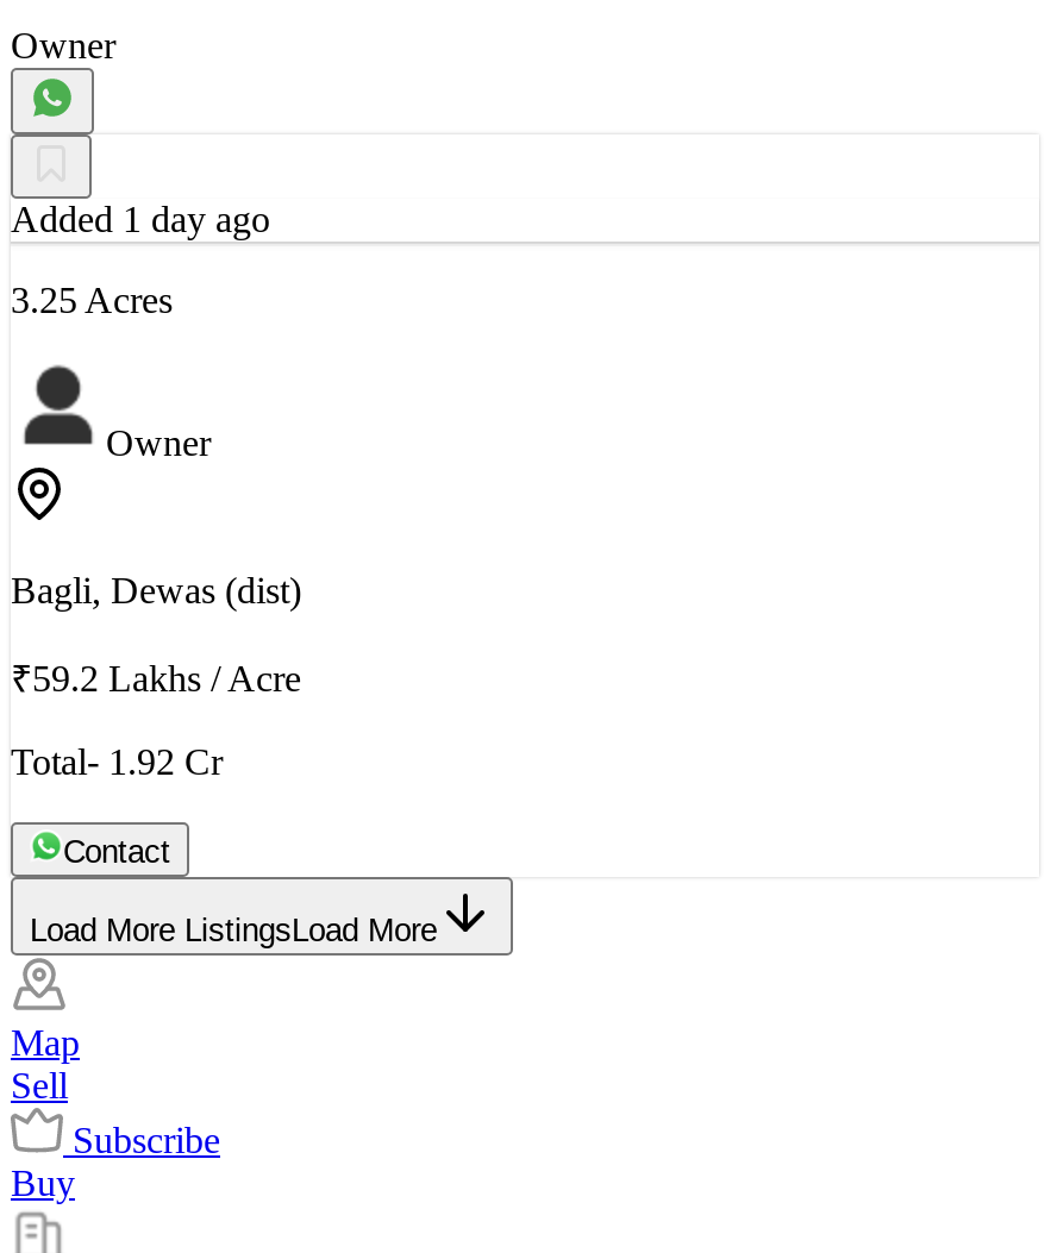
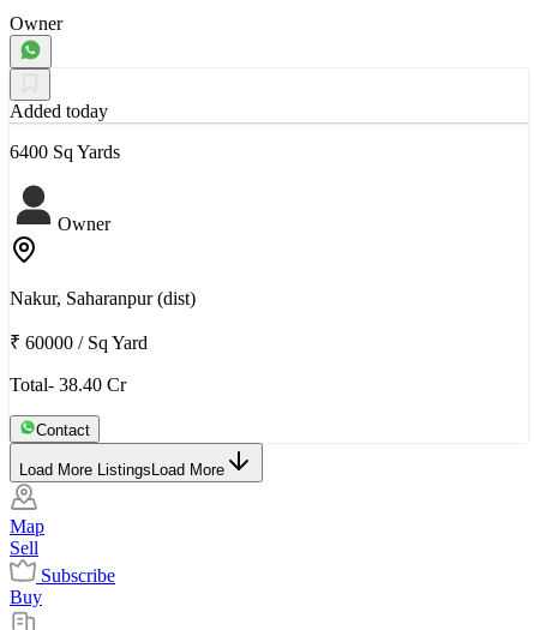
[11,200,270,240] Added 1 day ago -> [10,101,108,122] Added today
[11,281,173,321] 3.25 Acres -> [10,142,120,162] 6400 Sq Yards
[11,571,301,611] Bagli, Dewas (dist) -> [10,288,196,309] Nakur, Saharanpur (dist)
[11,659,301,699] ₹59.2 Lakhs / Acre -> [10,333,148,353] ₹ 60000 / Sq Yard
[11,742,223,783] Total- 1.92 Cr -> [10,375,126,395] Total- 38.40 Cr

